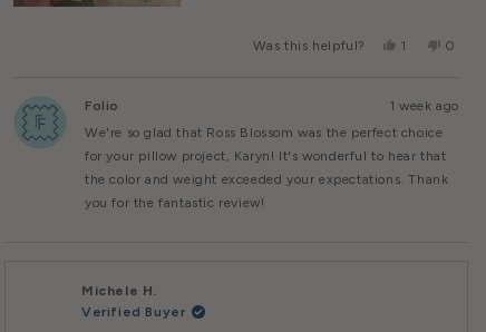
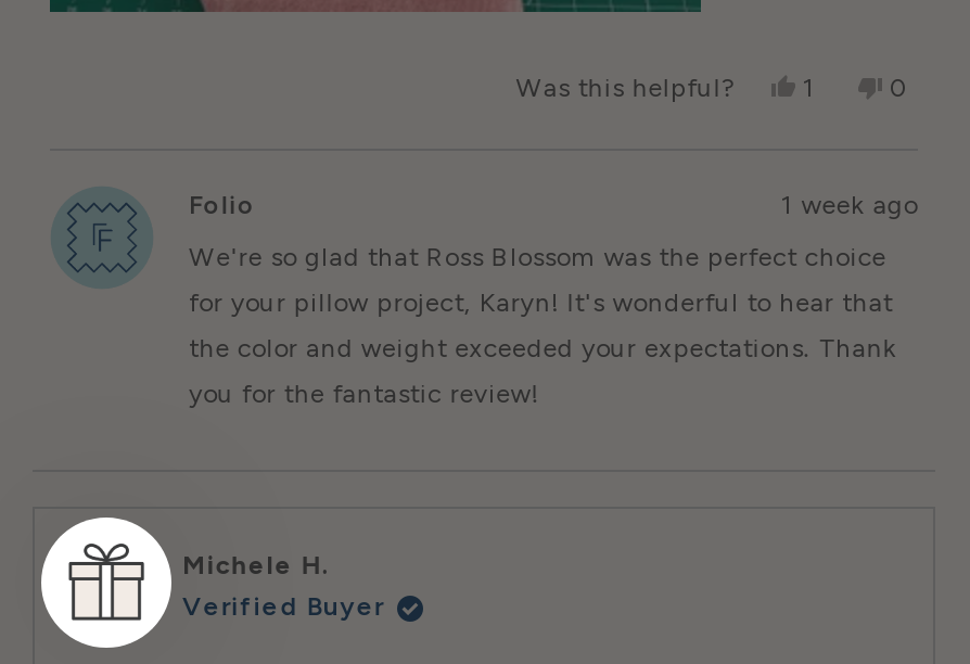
none -> [39,516,174,649] [image]

